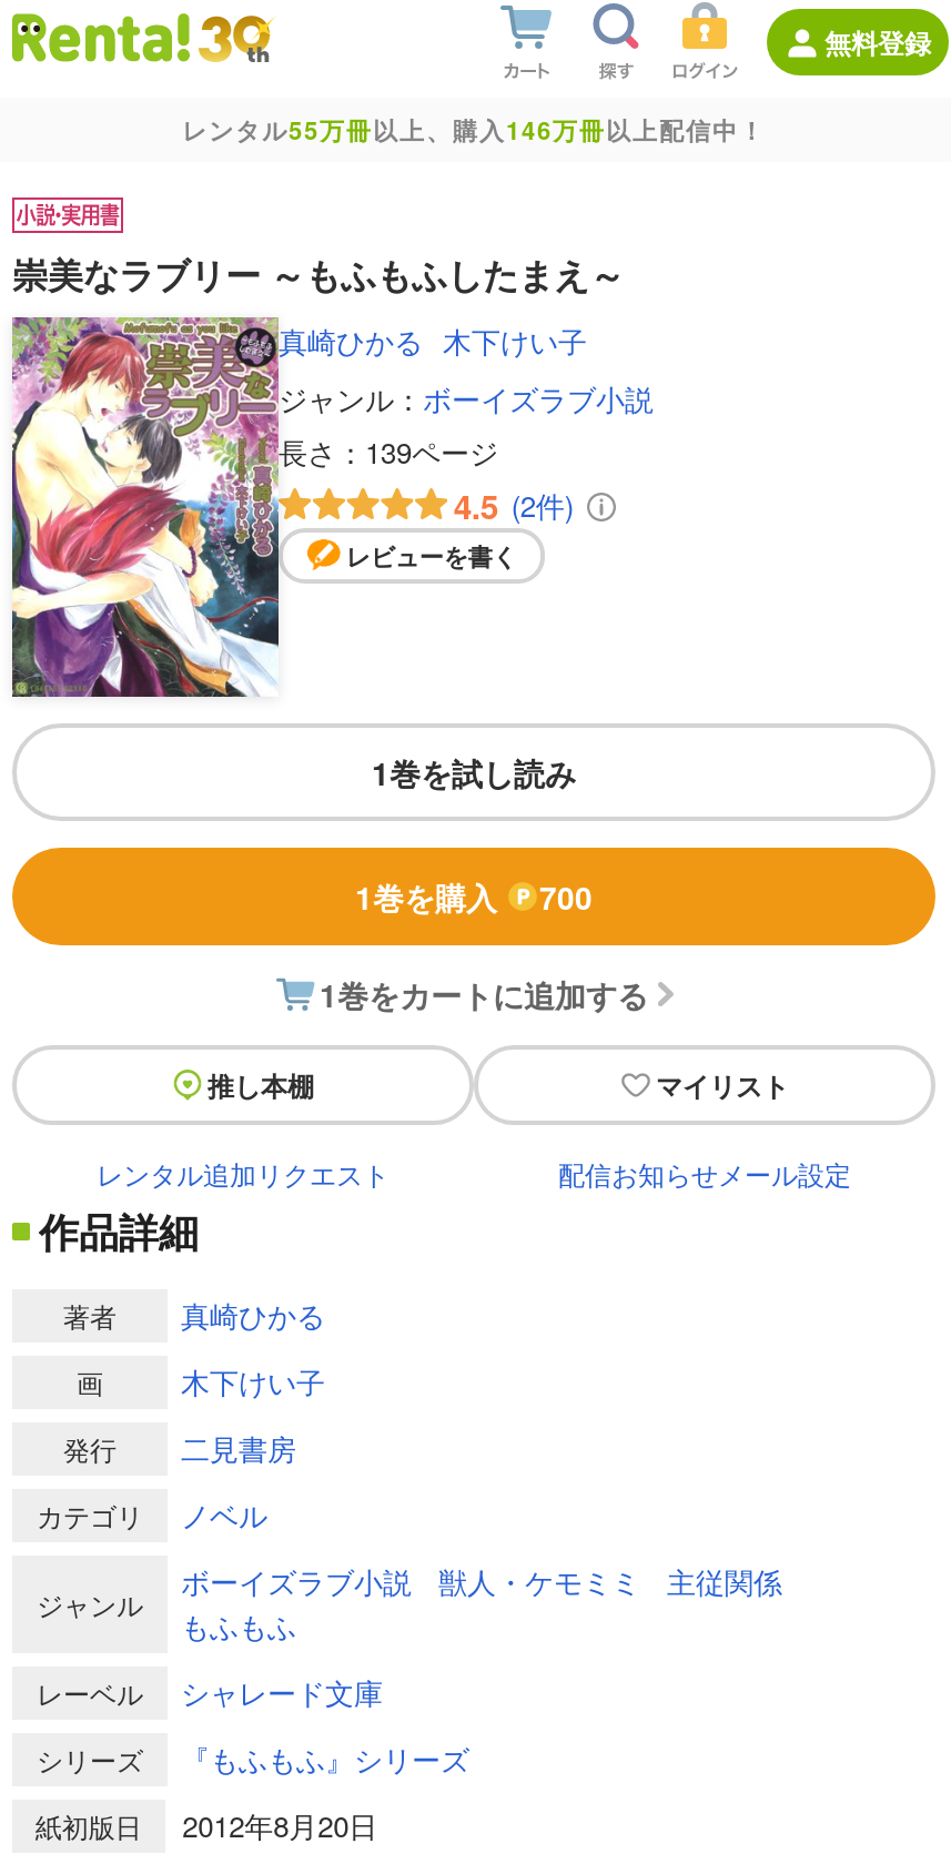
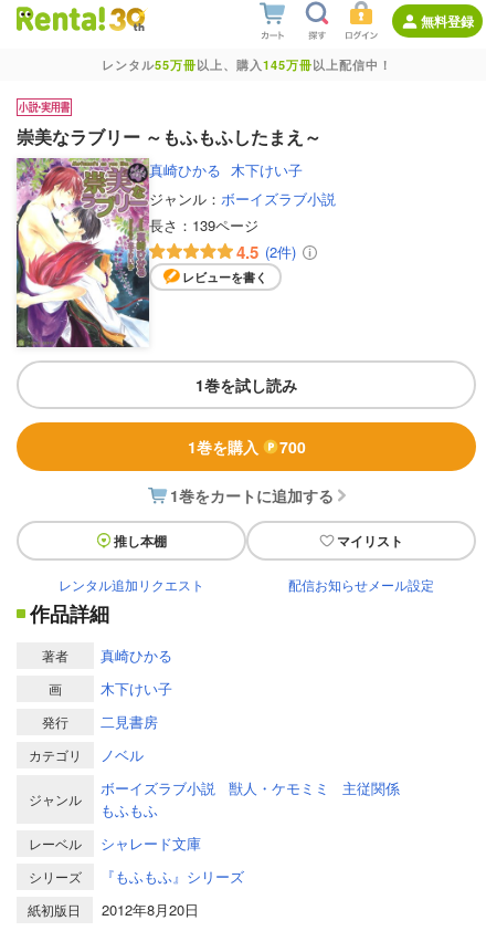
[182,113,766,146] レンタル55万冊以上、購入146万冊以上配信中！ -> [101,56,392,73] レンタル55万冊以上、購入145万冊以上配信中！

